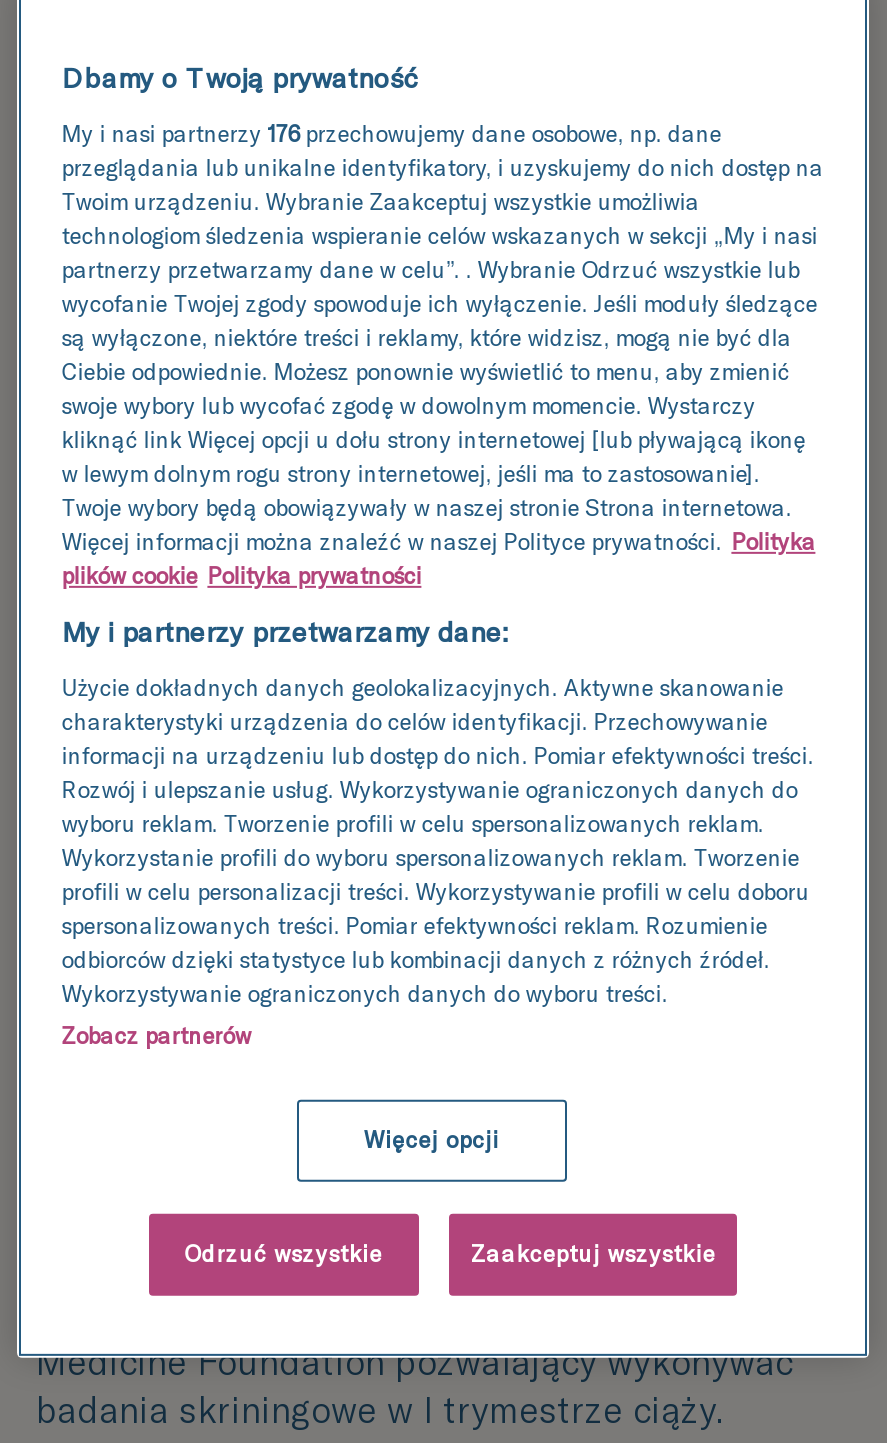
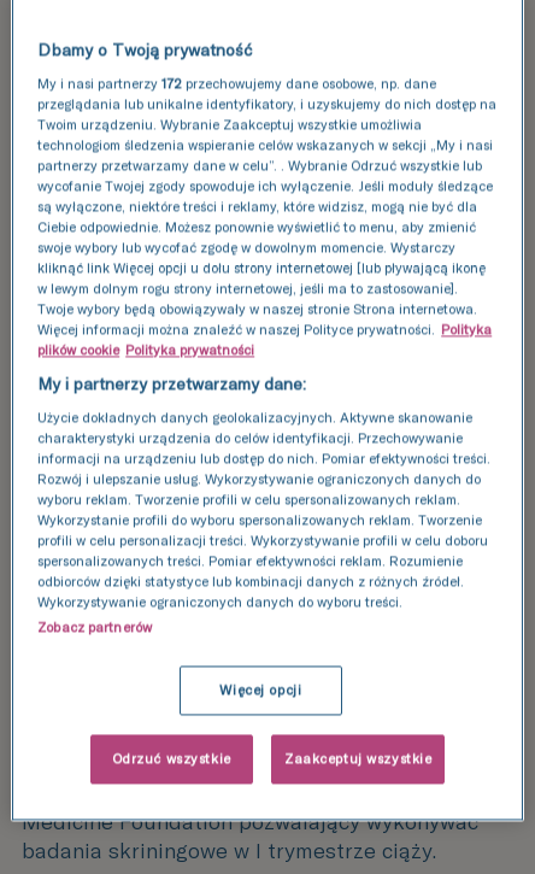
[61,120,721,148] My i nasi partnerzy 176 przechowujemy dane osobowe, np. dane -> [38,75,436,92] My i nasi partnerzy 172 przechowujemy dane osobowe, np. dane

